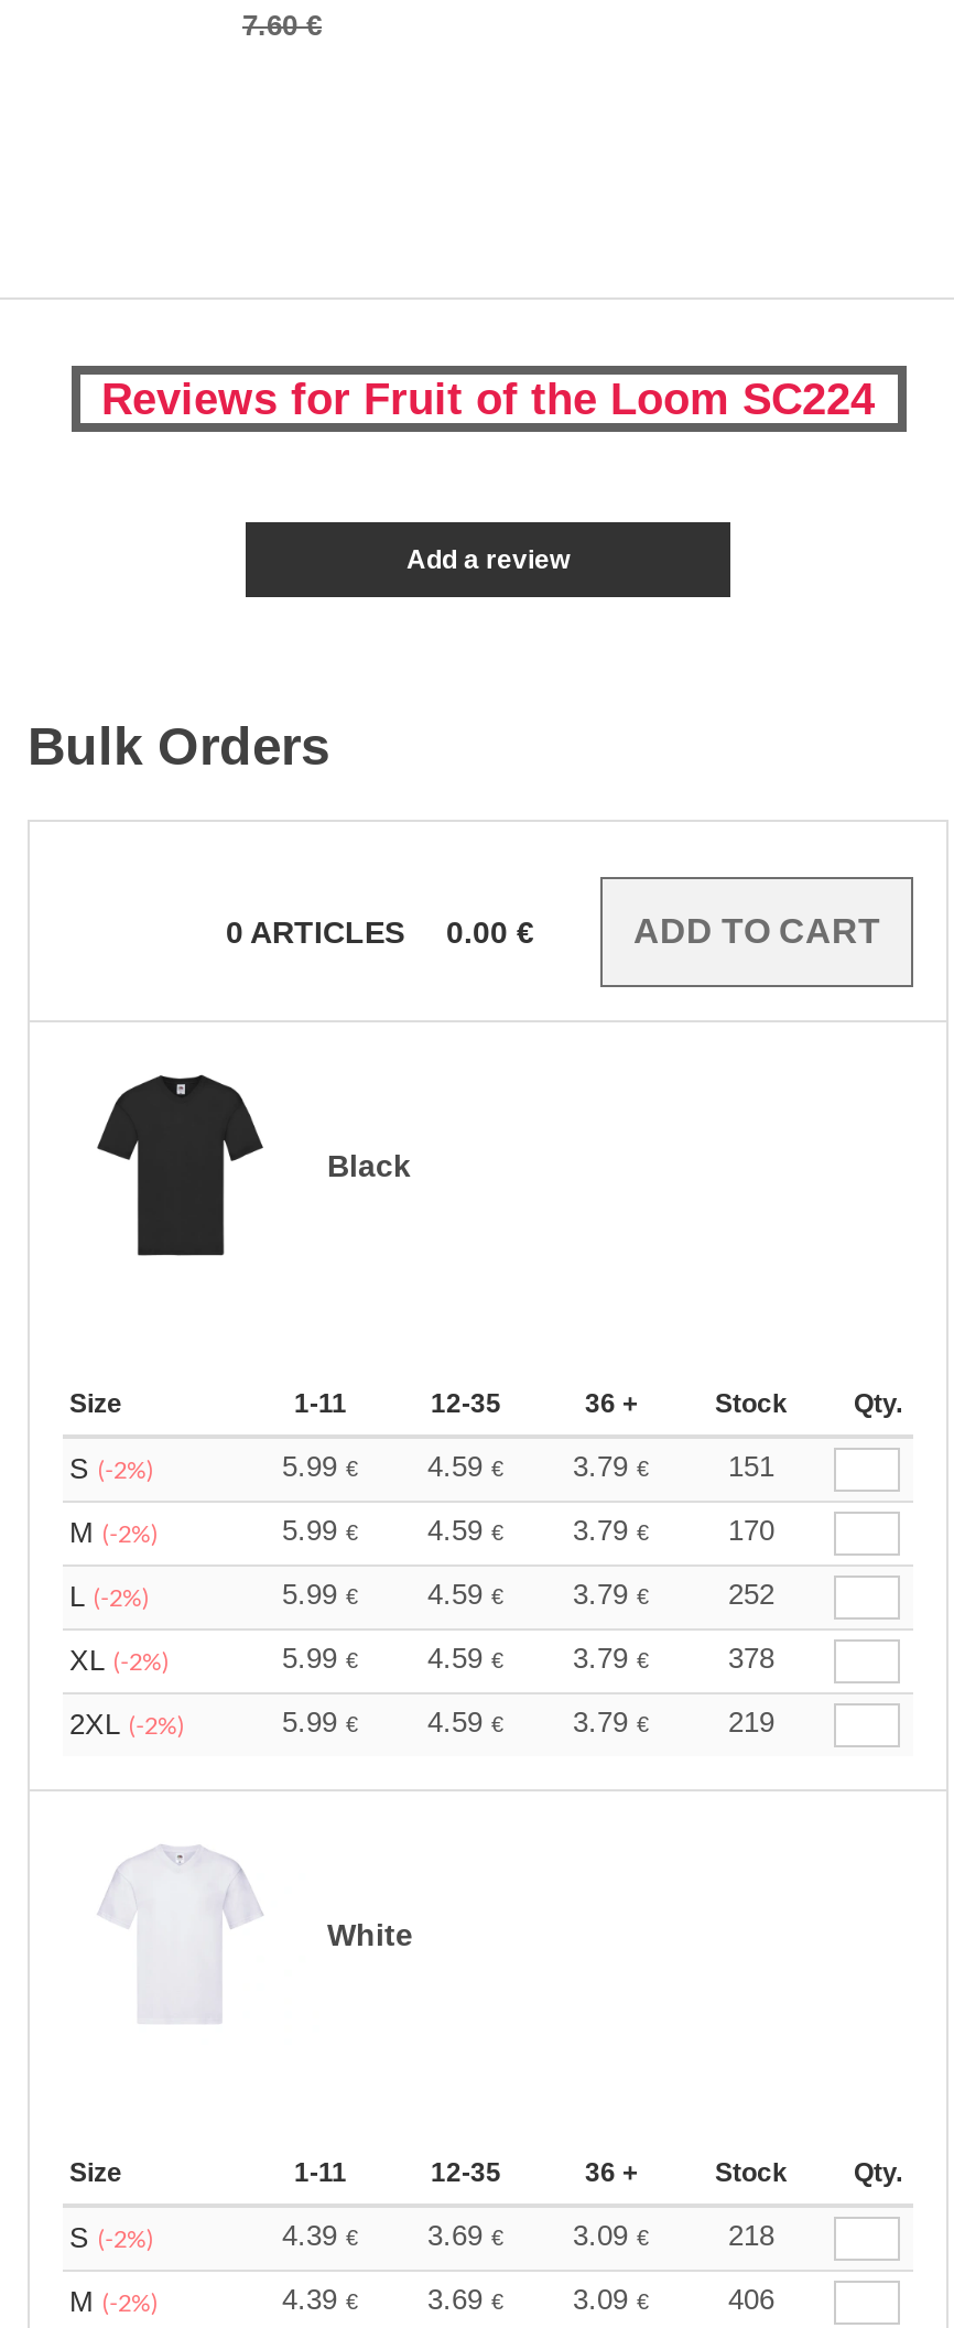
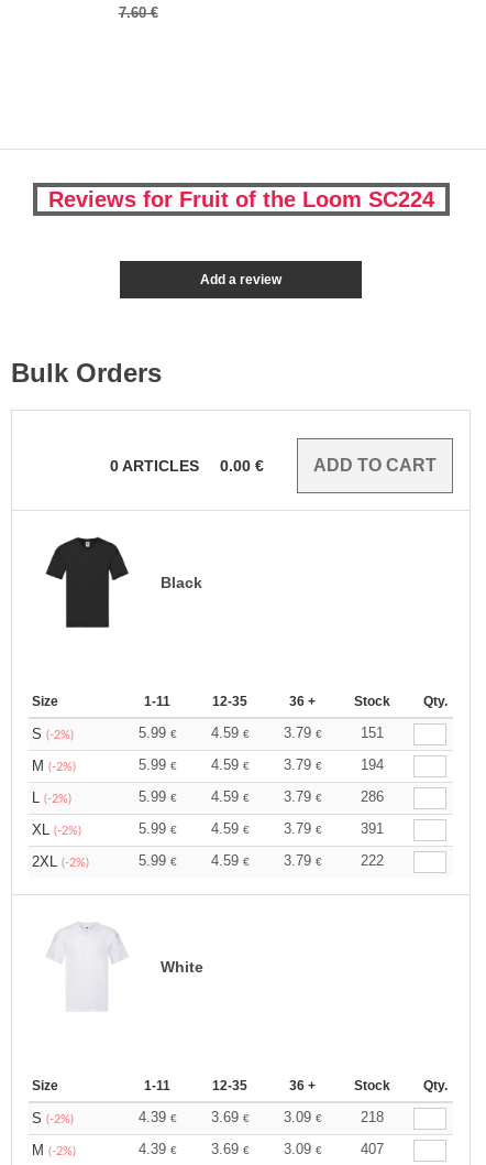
[728,1514,774,1547] 170 -> [361,756,384,773] 194
[728,1578,774,1611] 252 -> [361,788,384,805] 286
[728,1642,774,1675] 378 -> [361,820,384,837] 391
[728,1706,774,1739] 219 -> [361,852,384,869] 222
[728,2283,774,2316] 406 -> [361,1141,384,1157] 407

